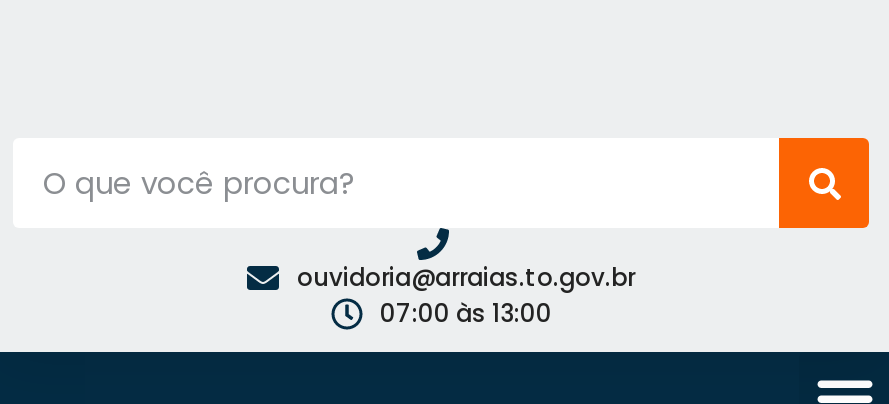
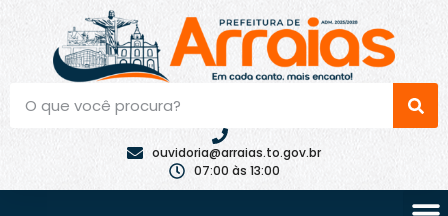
none -> [52,10,396,83] [image]

